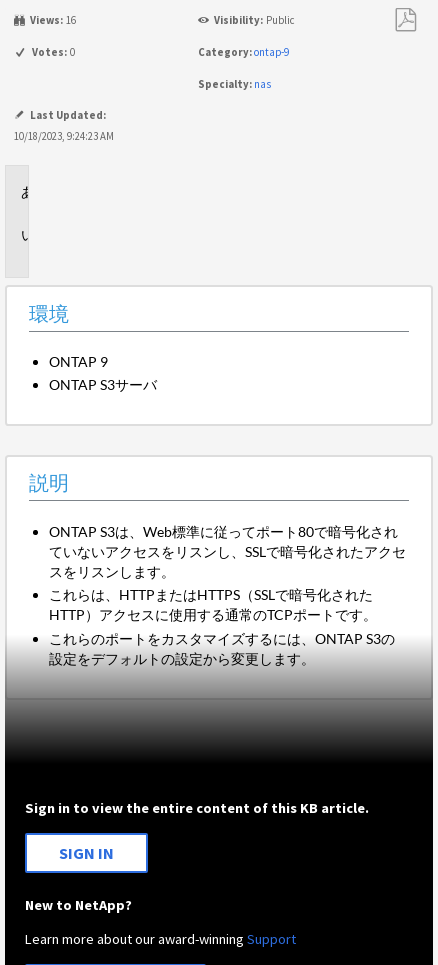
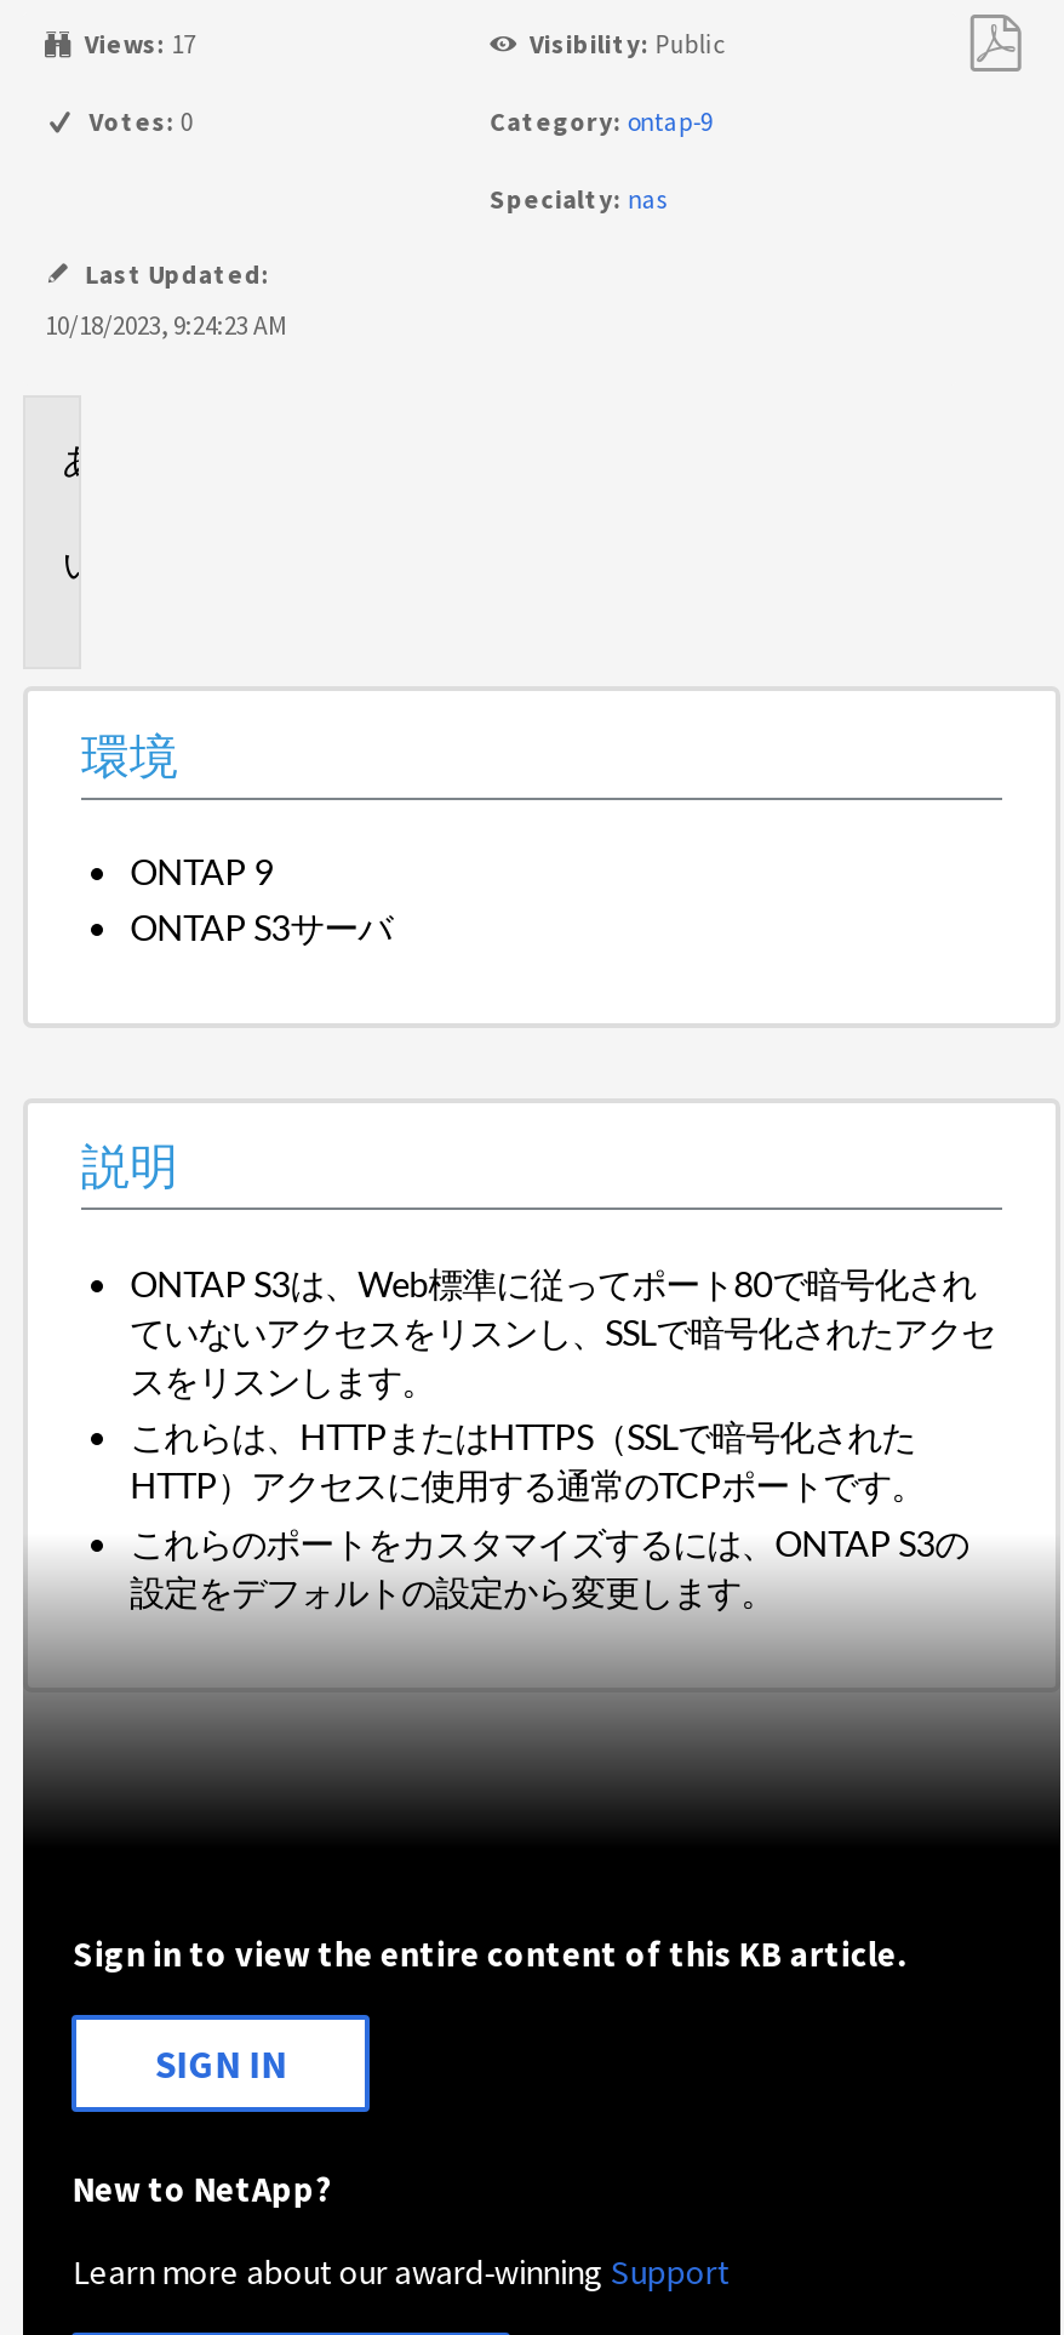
[30,13,76,27] Views: 16 -> [85,27,195,61] Views: 17

